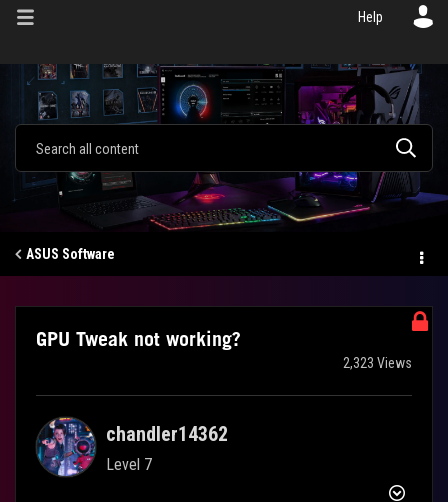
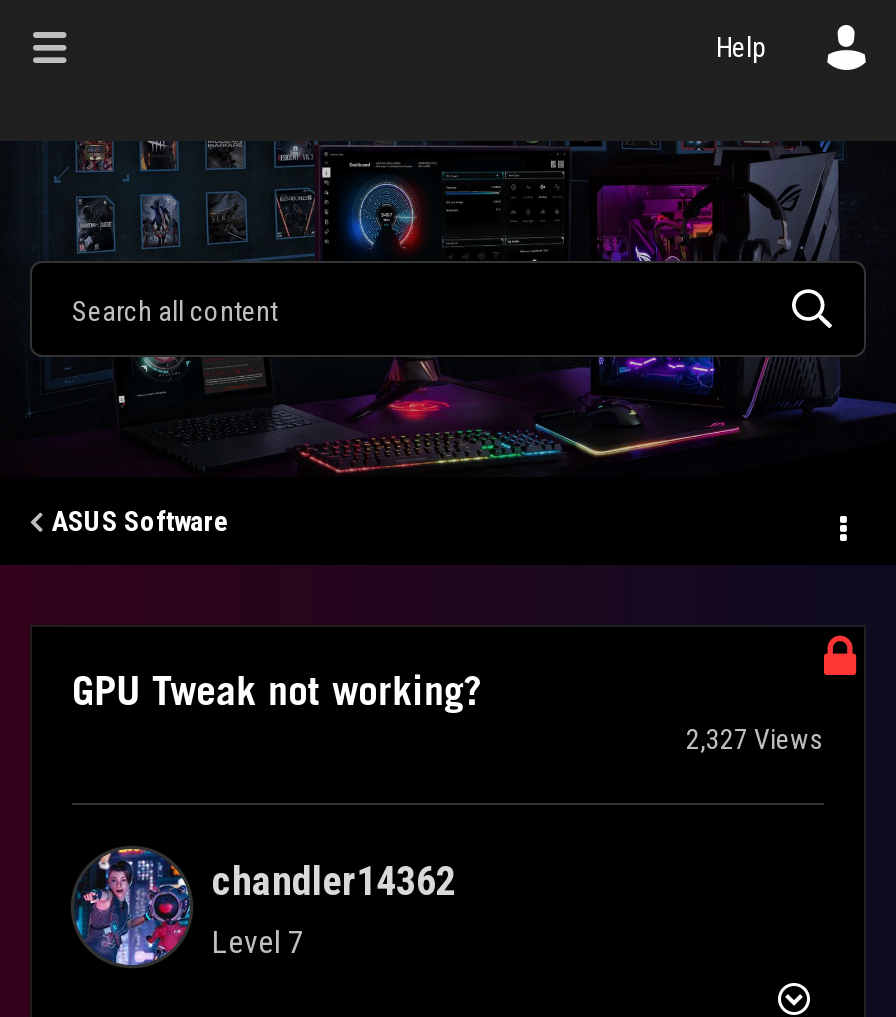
[343,355,412,371] 2,323 Views -> [686,723,824,755] 2,327 Views

